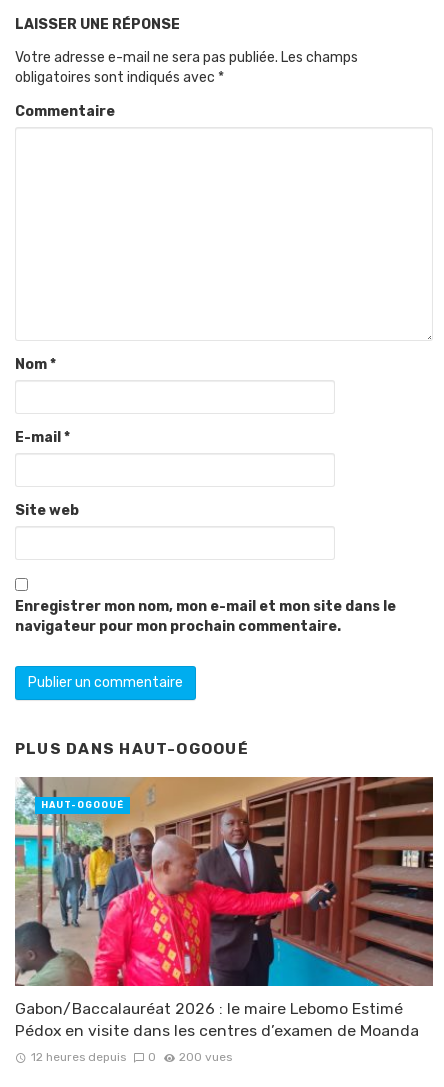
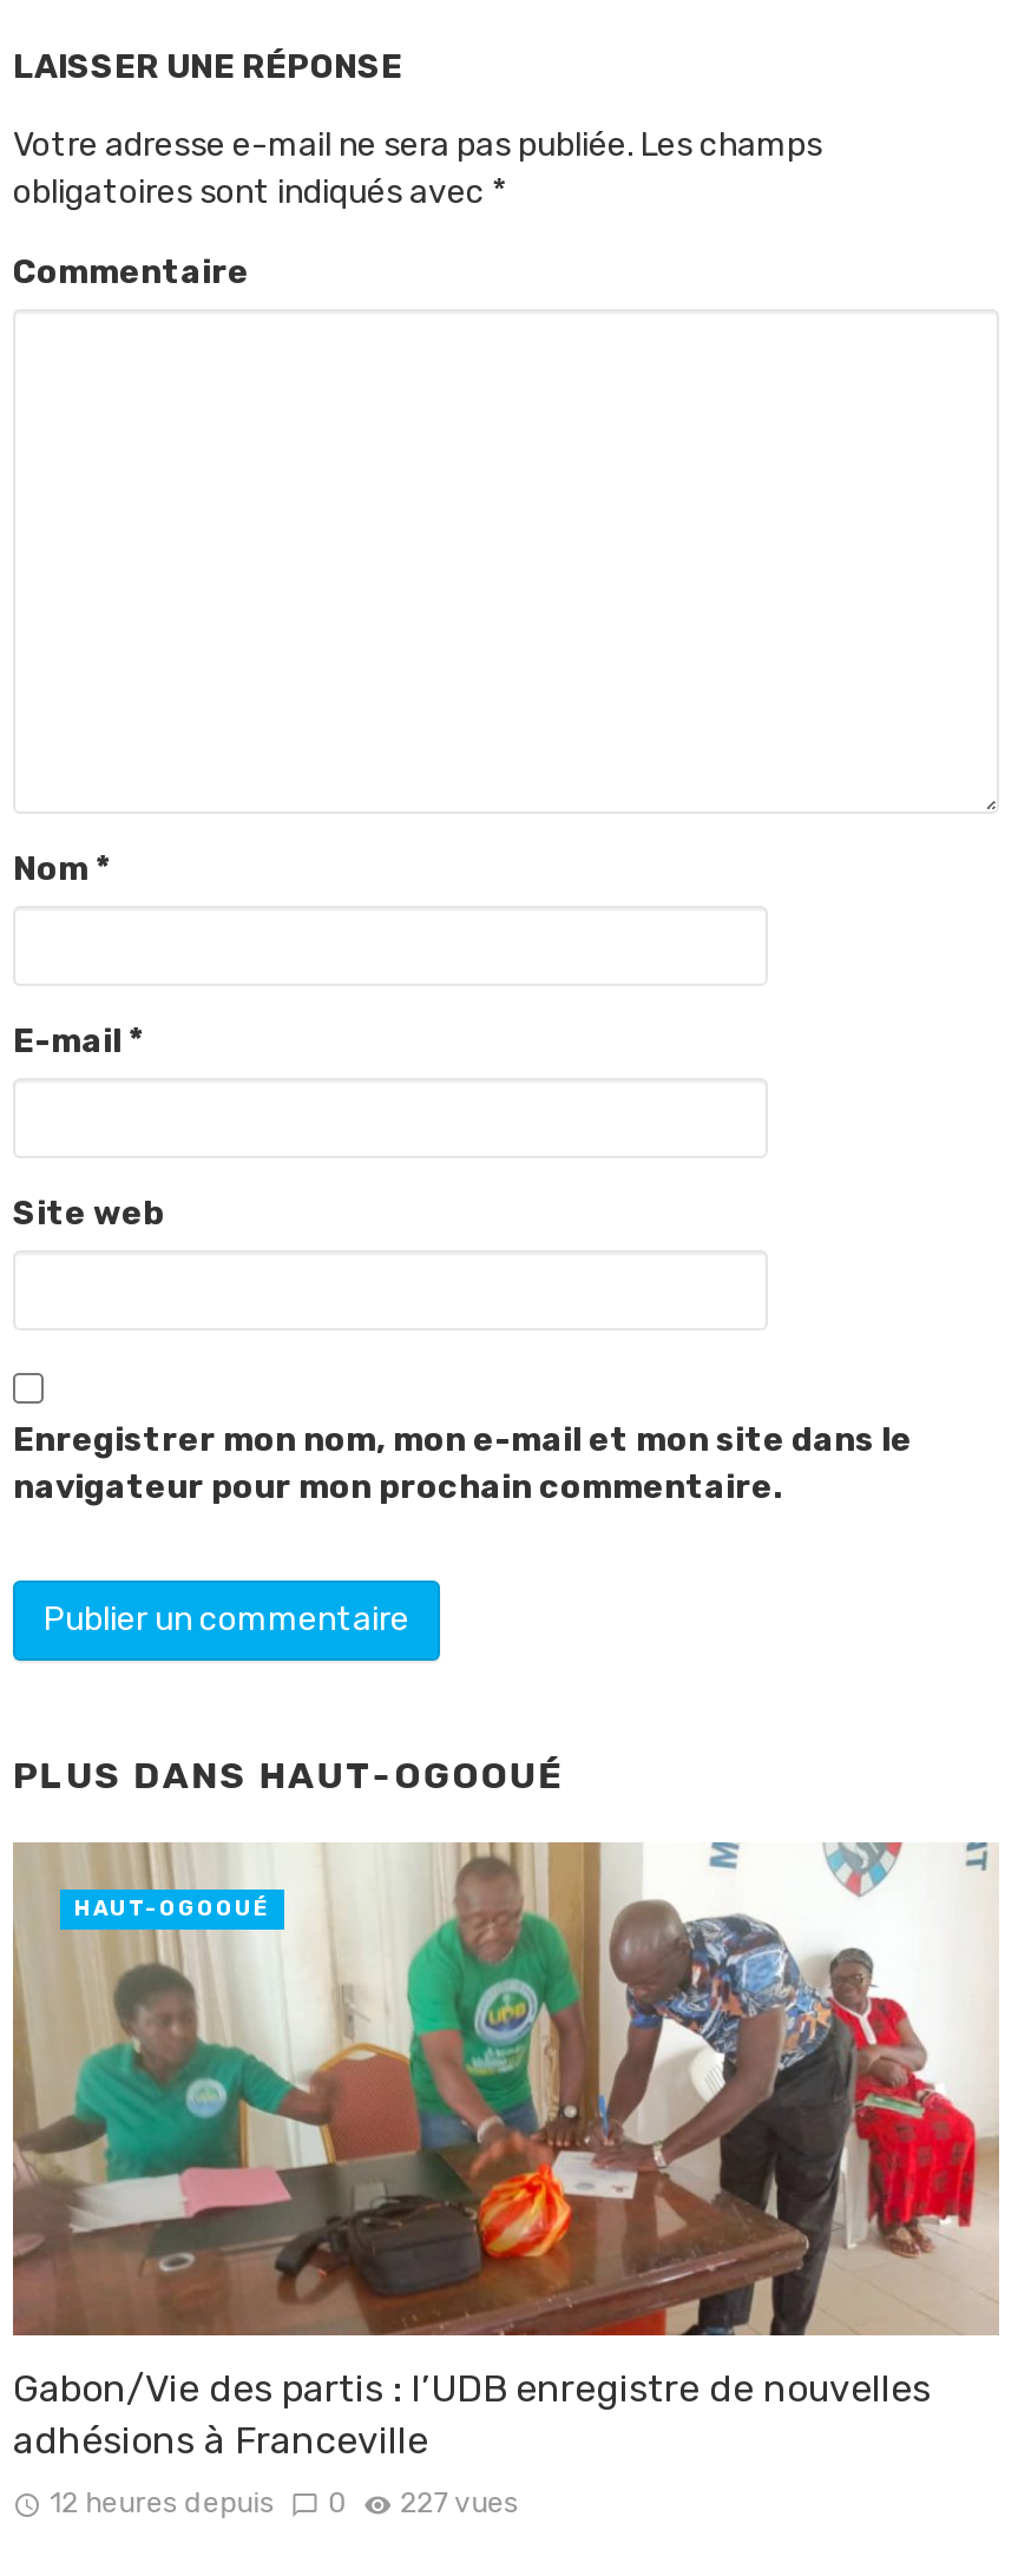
[14,776,434,1040] [image] | Gabon/Baccalauréat 2026 : le maire Lebomo Estimé | Pédox en visite dans les centres d’examen de Moanda -> [11,1840,999,2463] [image] | Gabon/Vie des partis : l’UDB enregistre de nouvelles | adhésions à Franceville
[31,1050,232,1064] 12 heures depuis 0 200 vues -> [50,2488,518,2521] 12 heures depuis 0 227 vues

